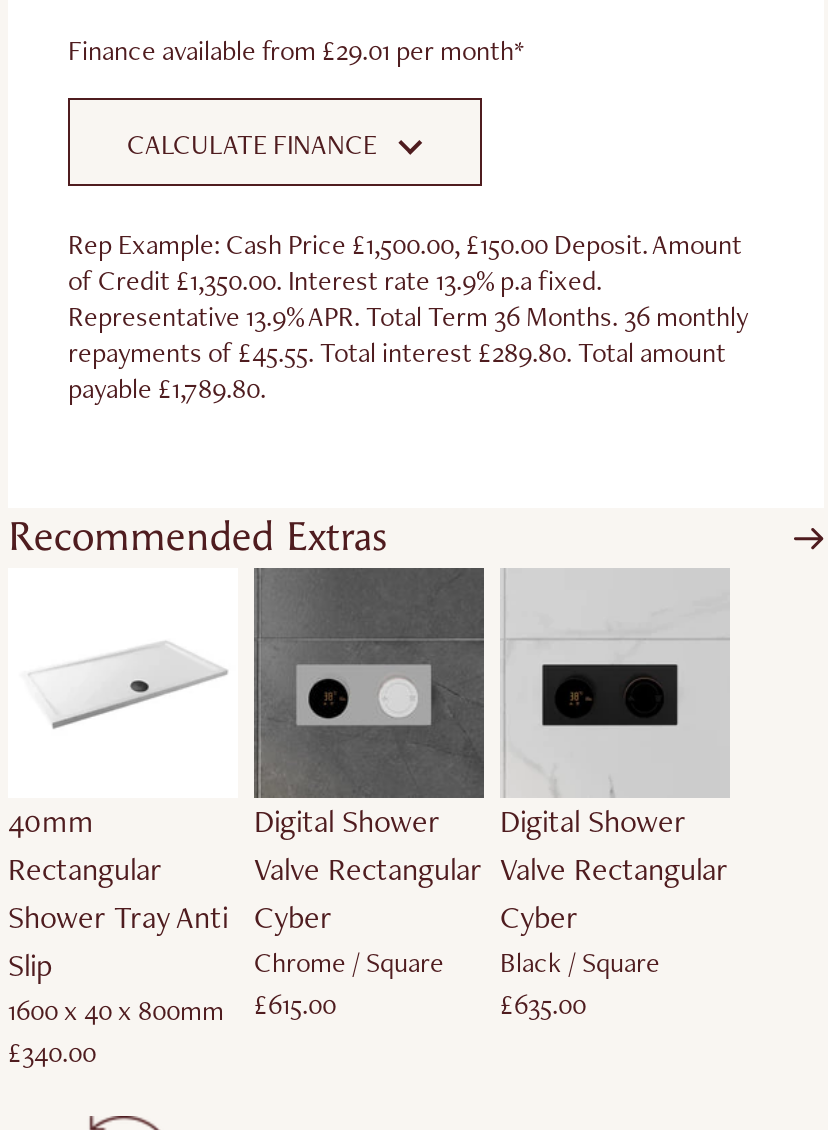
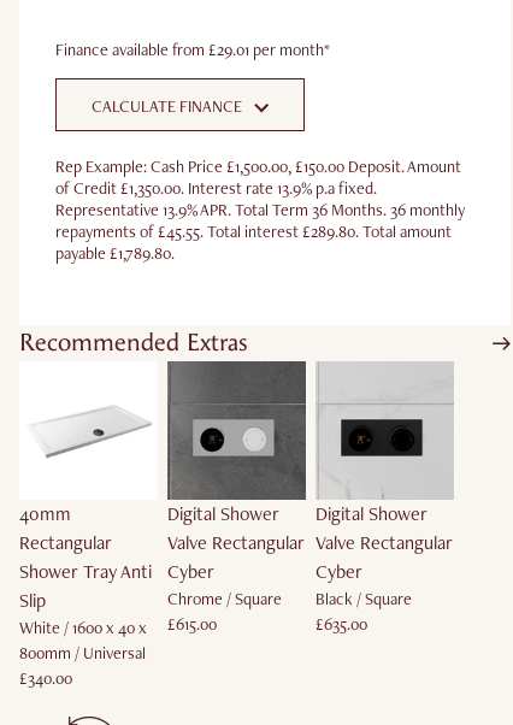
[8,992,224,1028] 1600 x 40 x 800mm -> [19,617,147,664] White / 1600 x 40 x | 800mm / Universal

